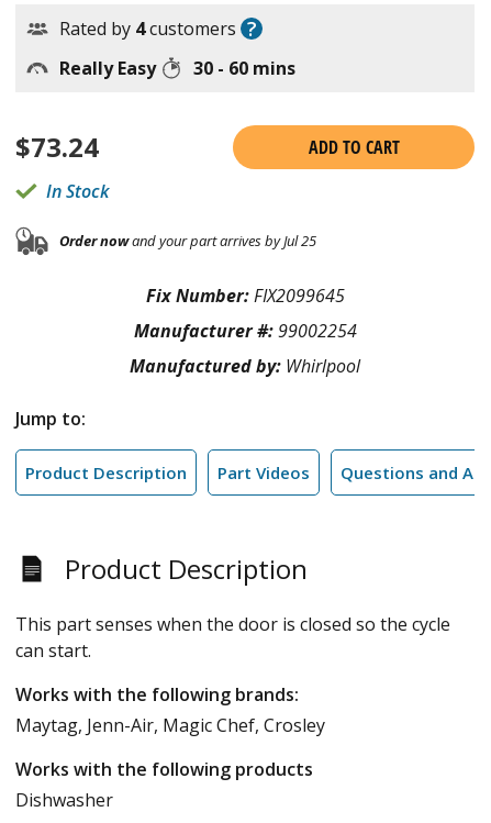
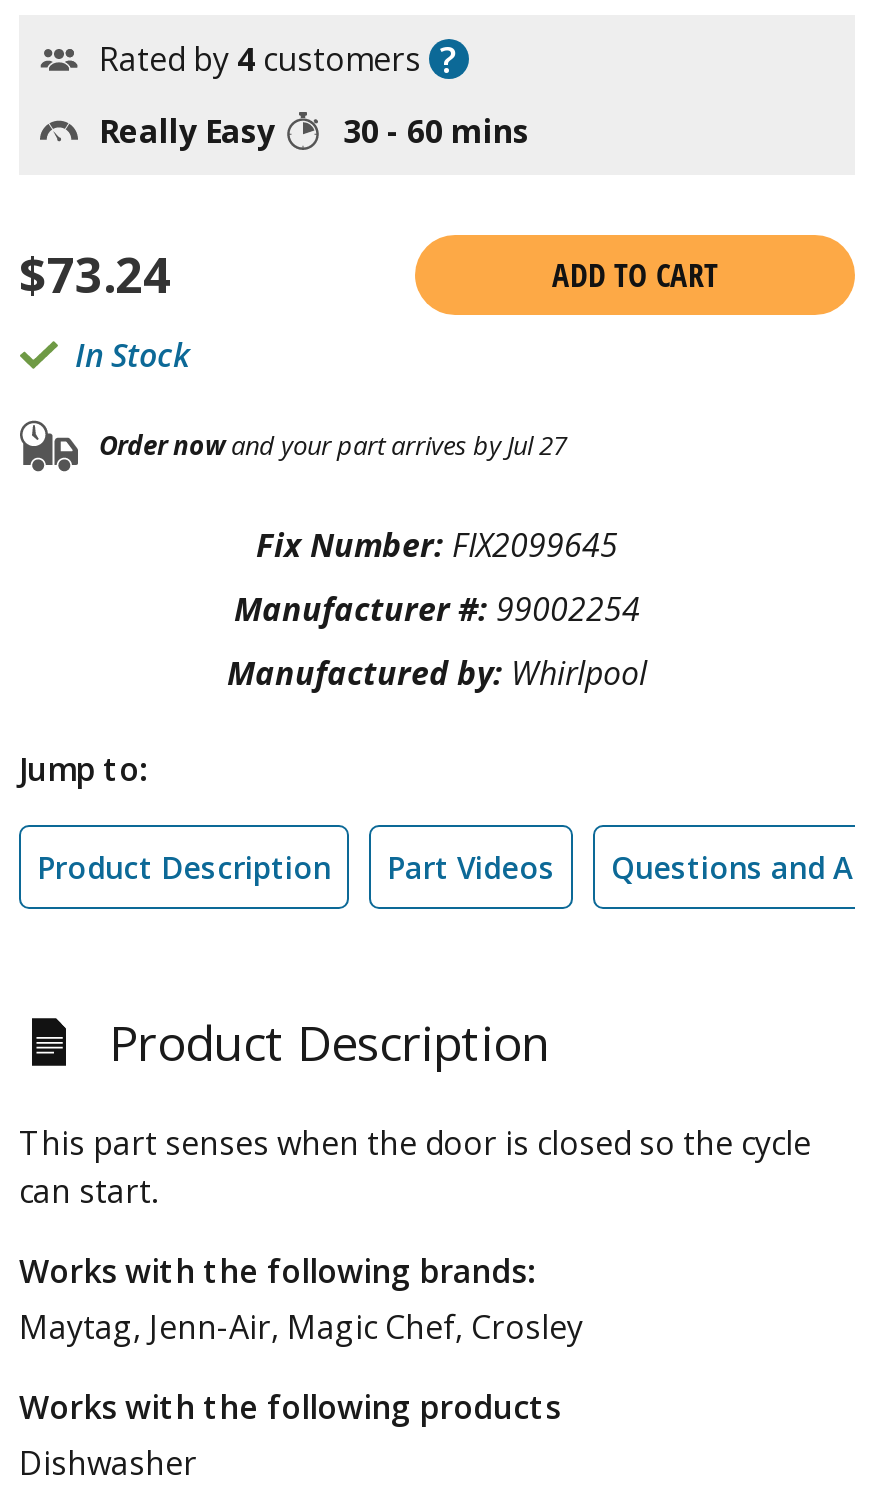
[59,231,316,251] Order nowand your part arrives by Jul 25 -> [99,428,567,464] Order nowand your part arrives by Jul 27

